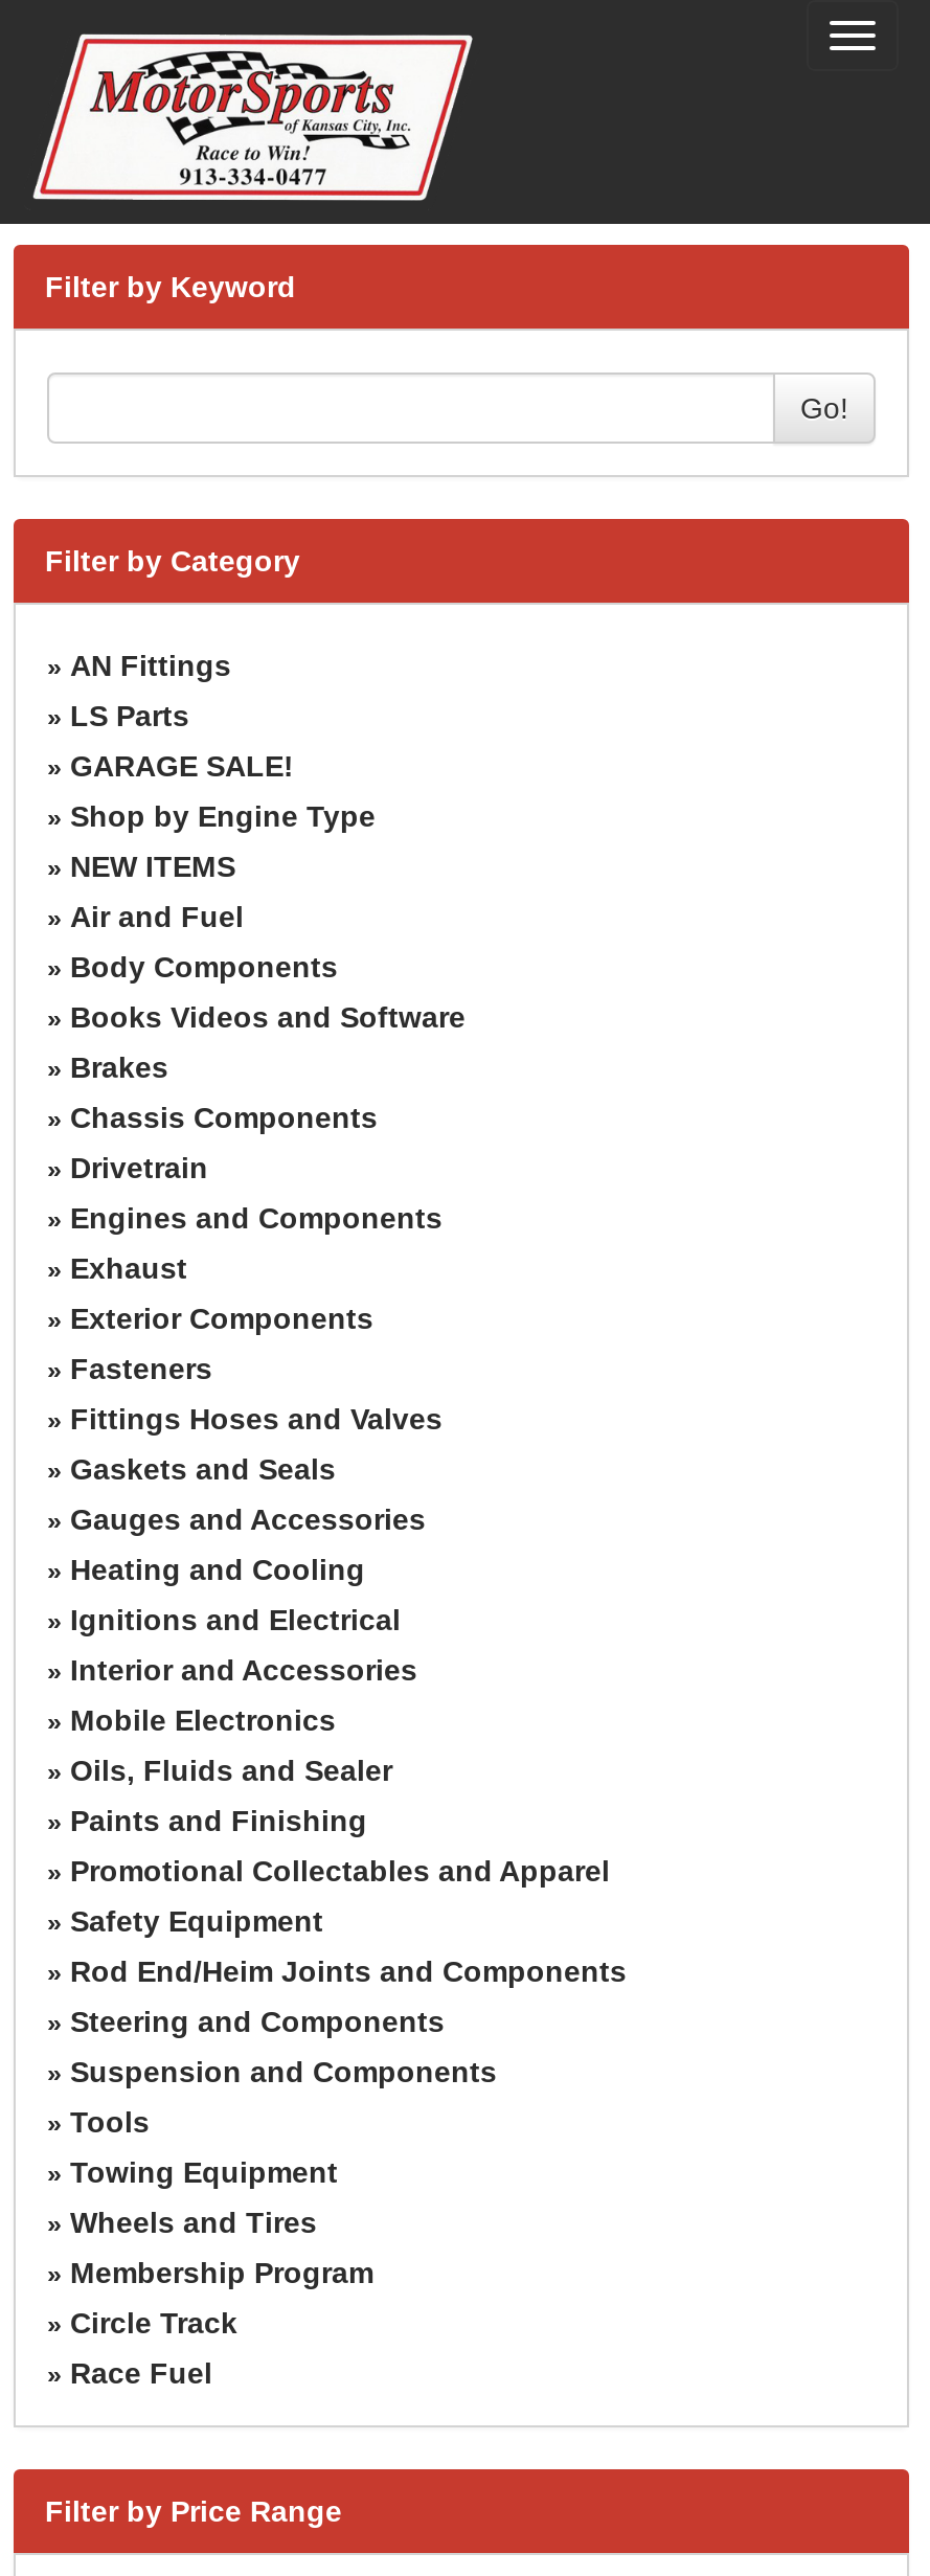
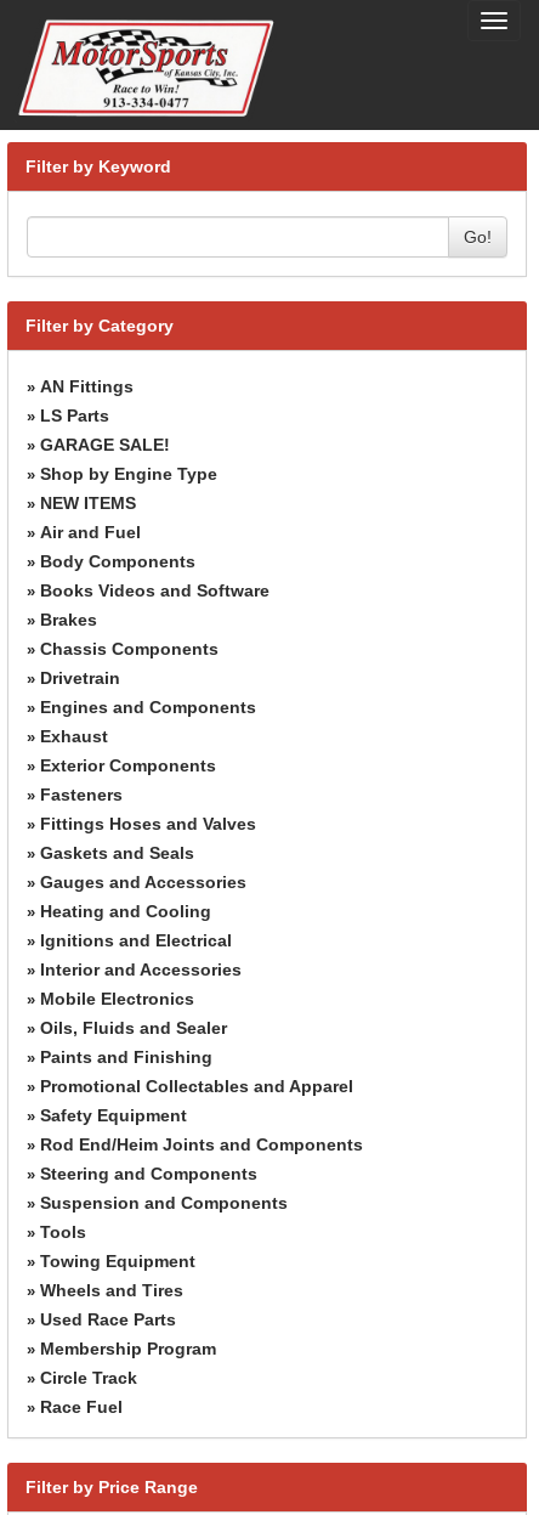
none -> [27,1310,176,1329] » Used Race Parts

